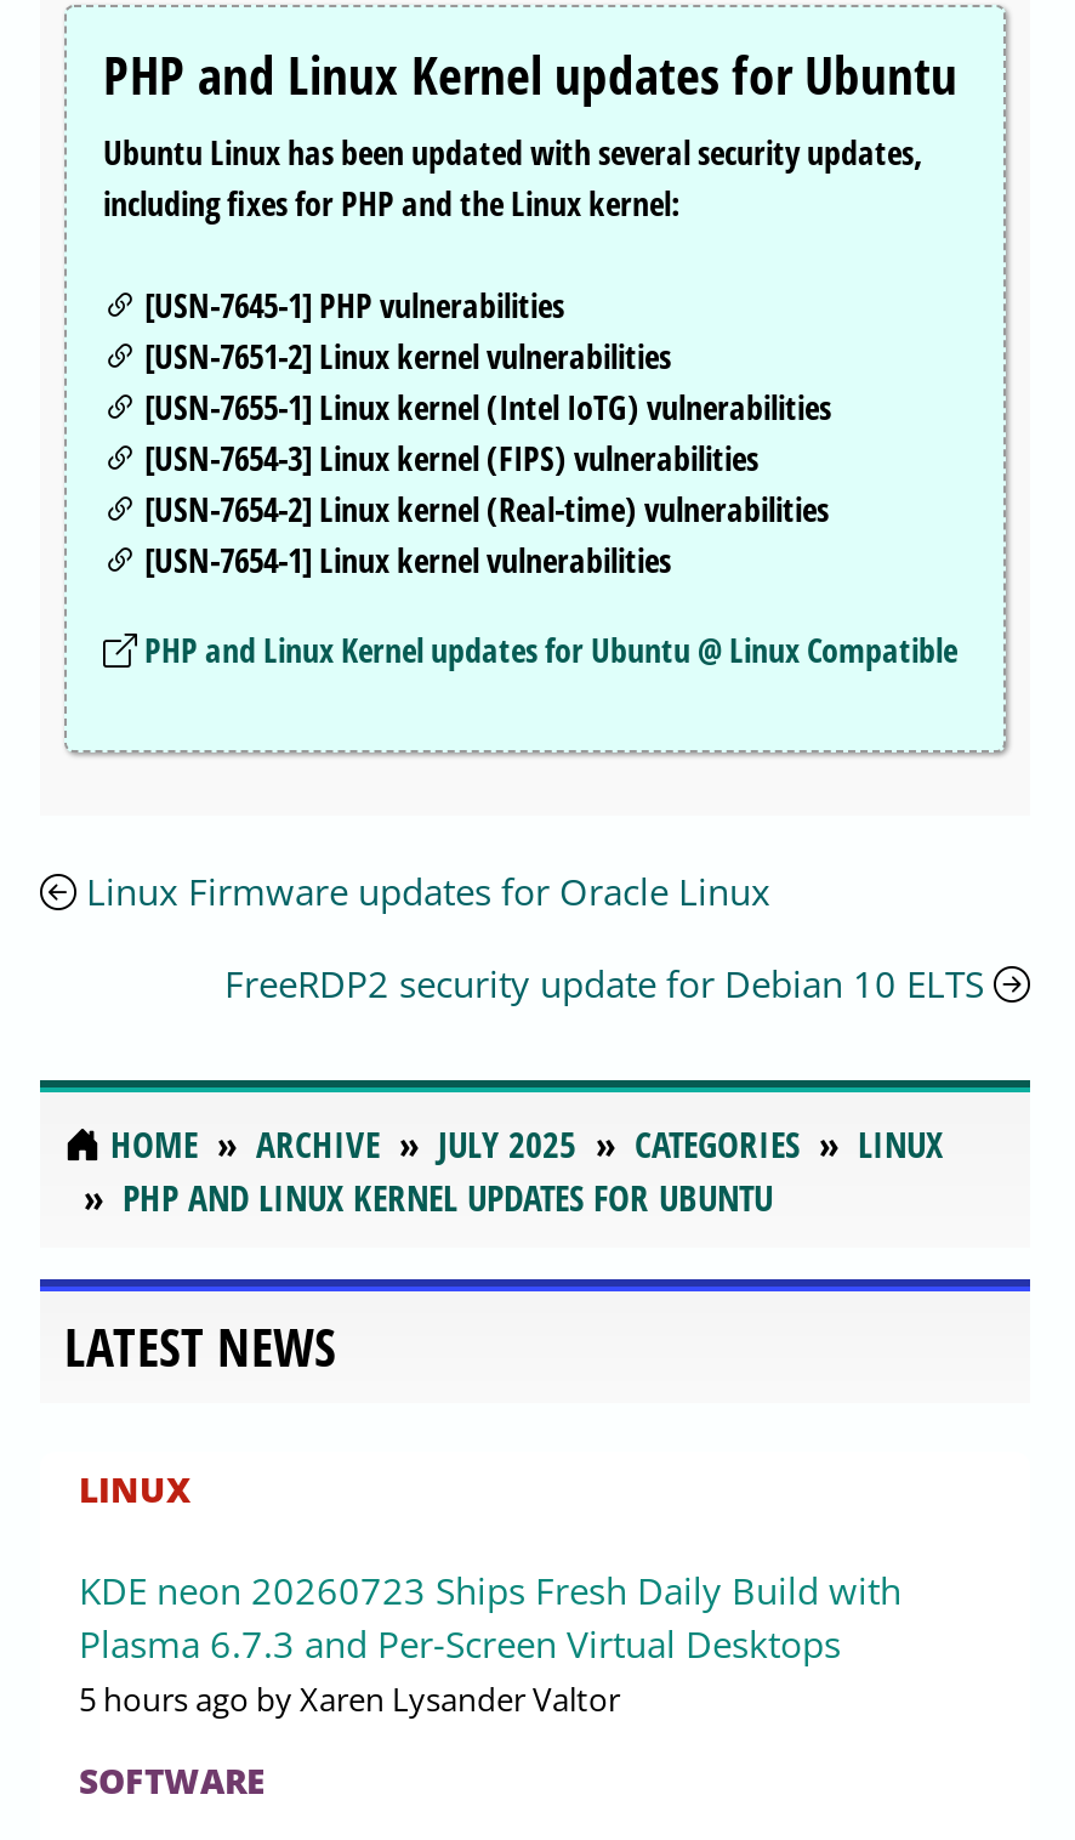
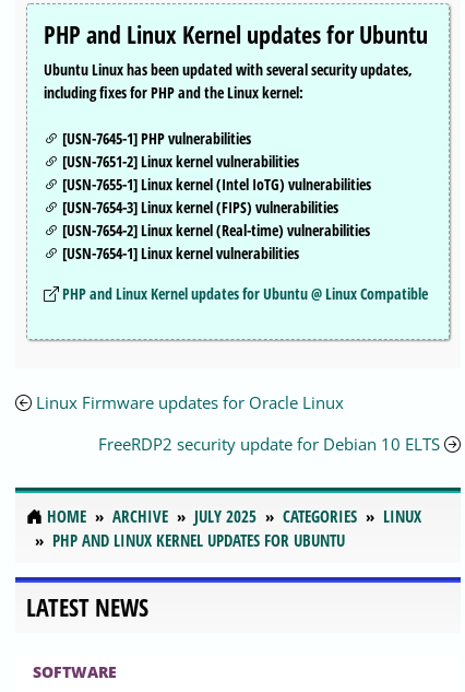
[79,1466,901,1721] LINUX | KDE neon 20260723 Ships Fresh Daily Build with | Plasma 6.7.3 and Per-Screen Virtual Desktops | 5 hours ago by Xaren Lysander Valtor -> none

